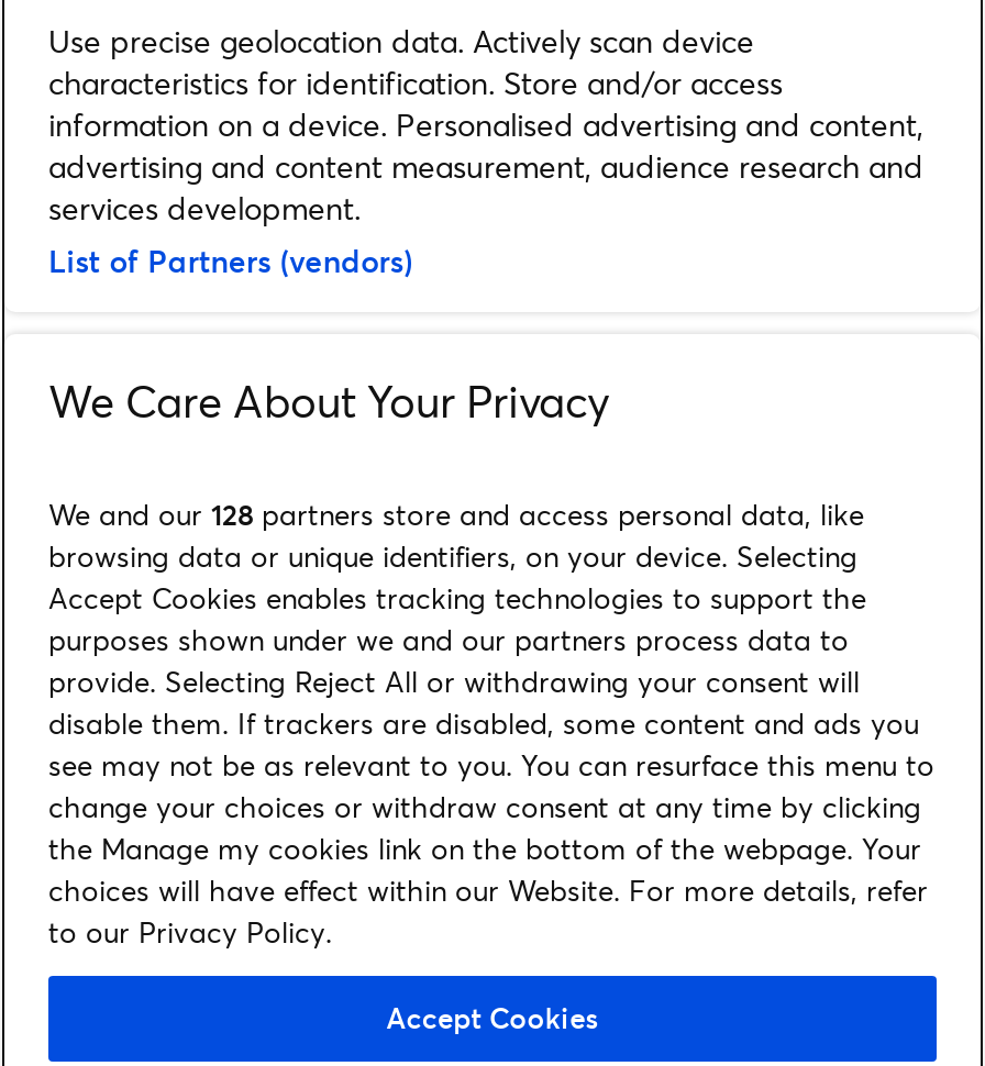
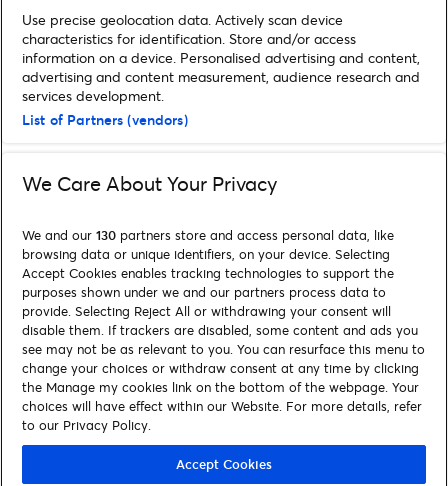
[48,495,864,534] We and our 128 partners store and access personal data, like -> [22,226,394,244] We and our 130 partners store and access personal data, like

